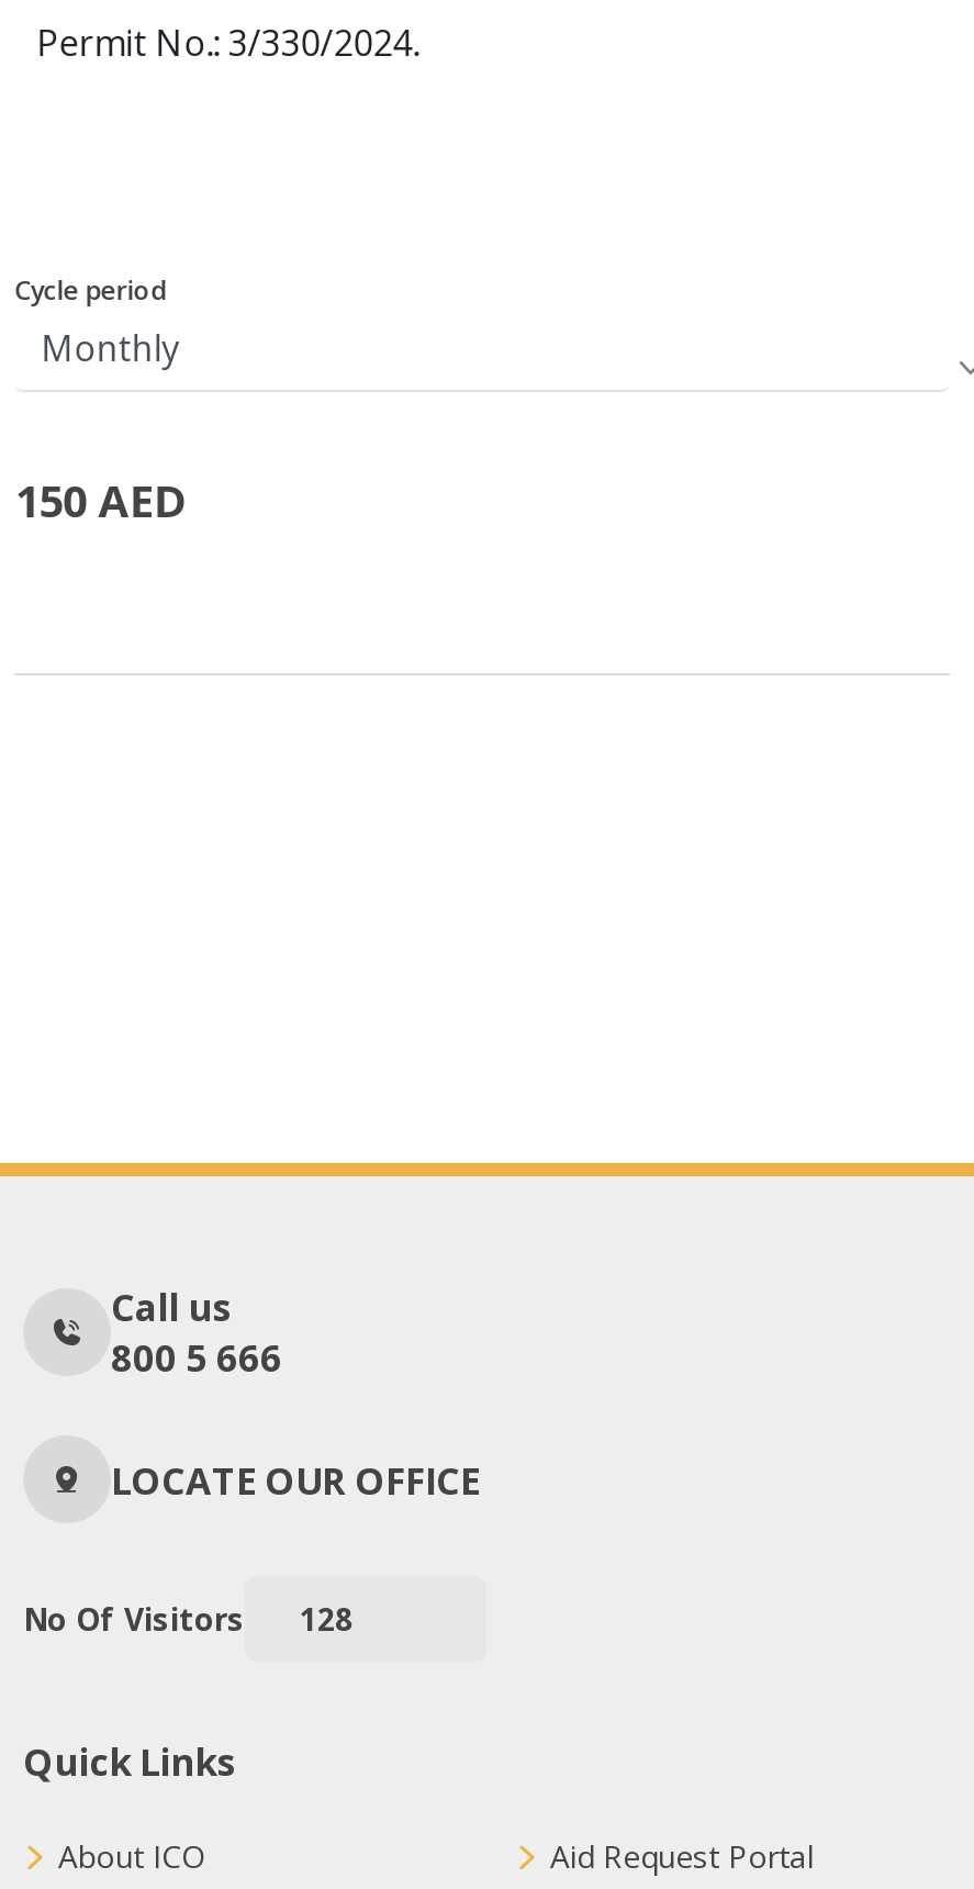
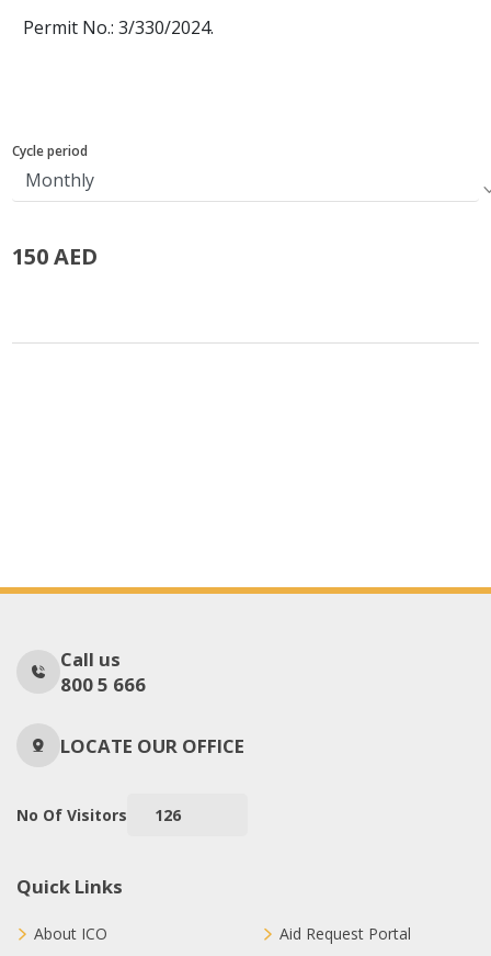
[23,1598,352,1640] No Of Visitors 128 -> [16,805,181,825] No Of Visitors 126

